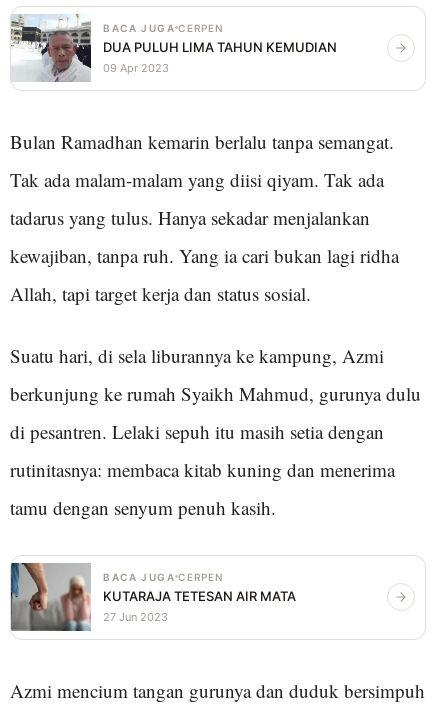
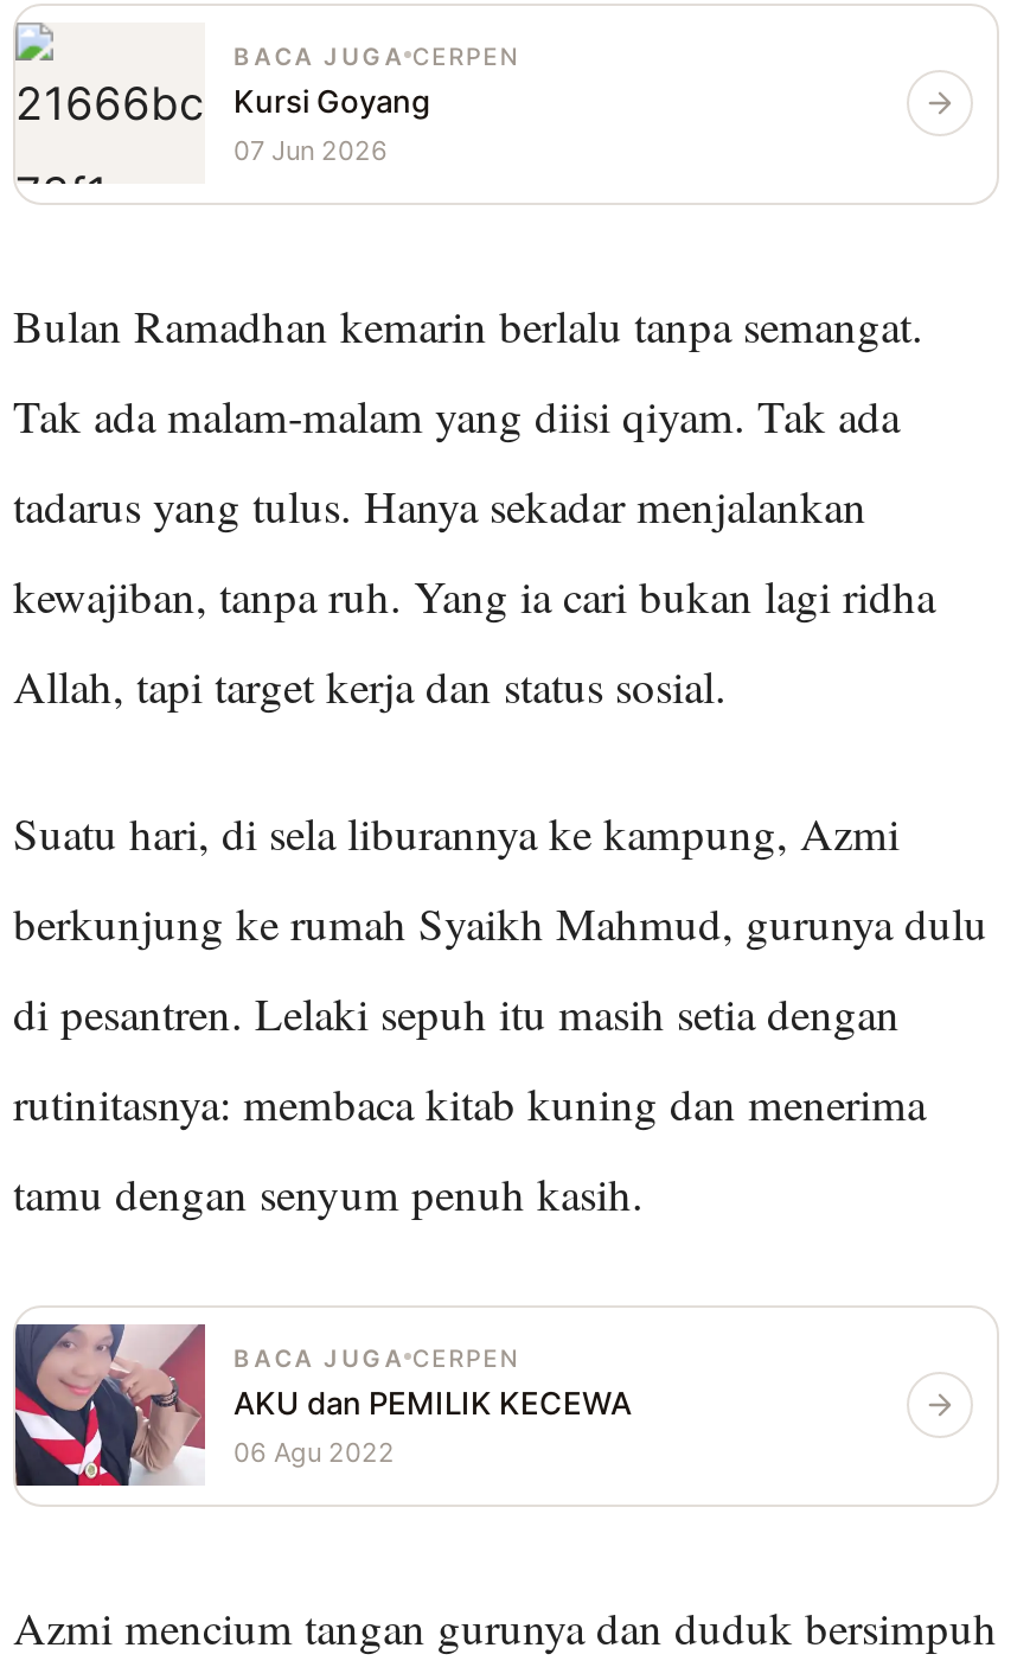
[10,14,337,83] [image] | DUA PULUH LIMA TAHUN KEMUDIAN | 09 Apr 2023 -> [15,25,430,186] [image] | Kursi Goyang | 07 Jun 2026
[10,562,296,632] [image] | KUTARAJA TETESAN AIR MATA | 27 Jun 2023 -> [13,1322,632,1488] [image] | AKU dan PEMILIK KECEWA | 06 Agu 2022

